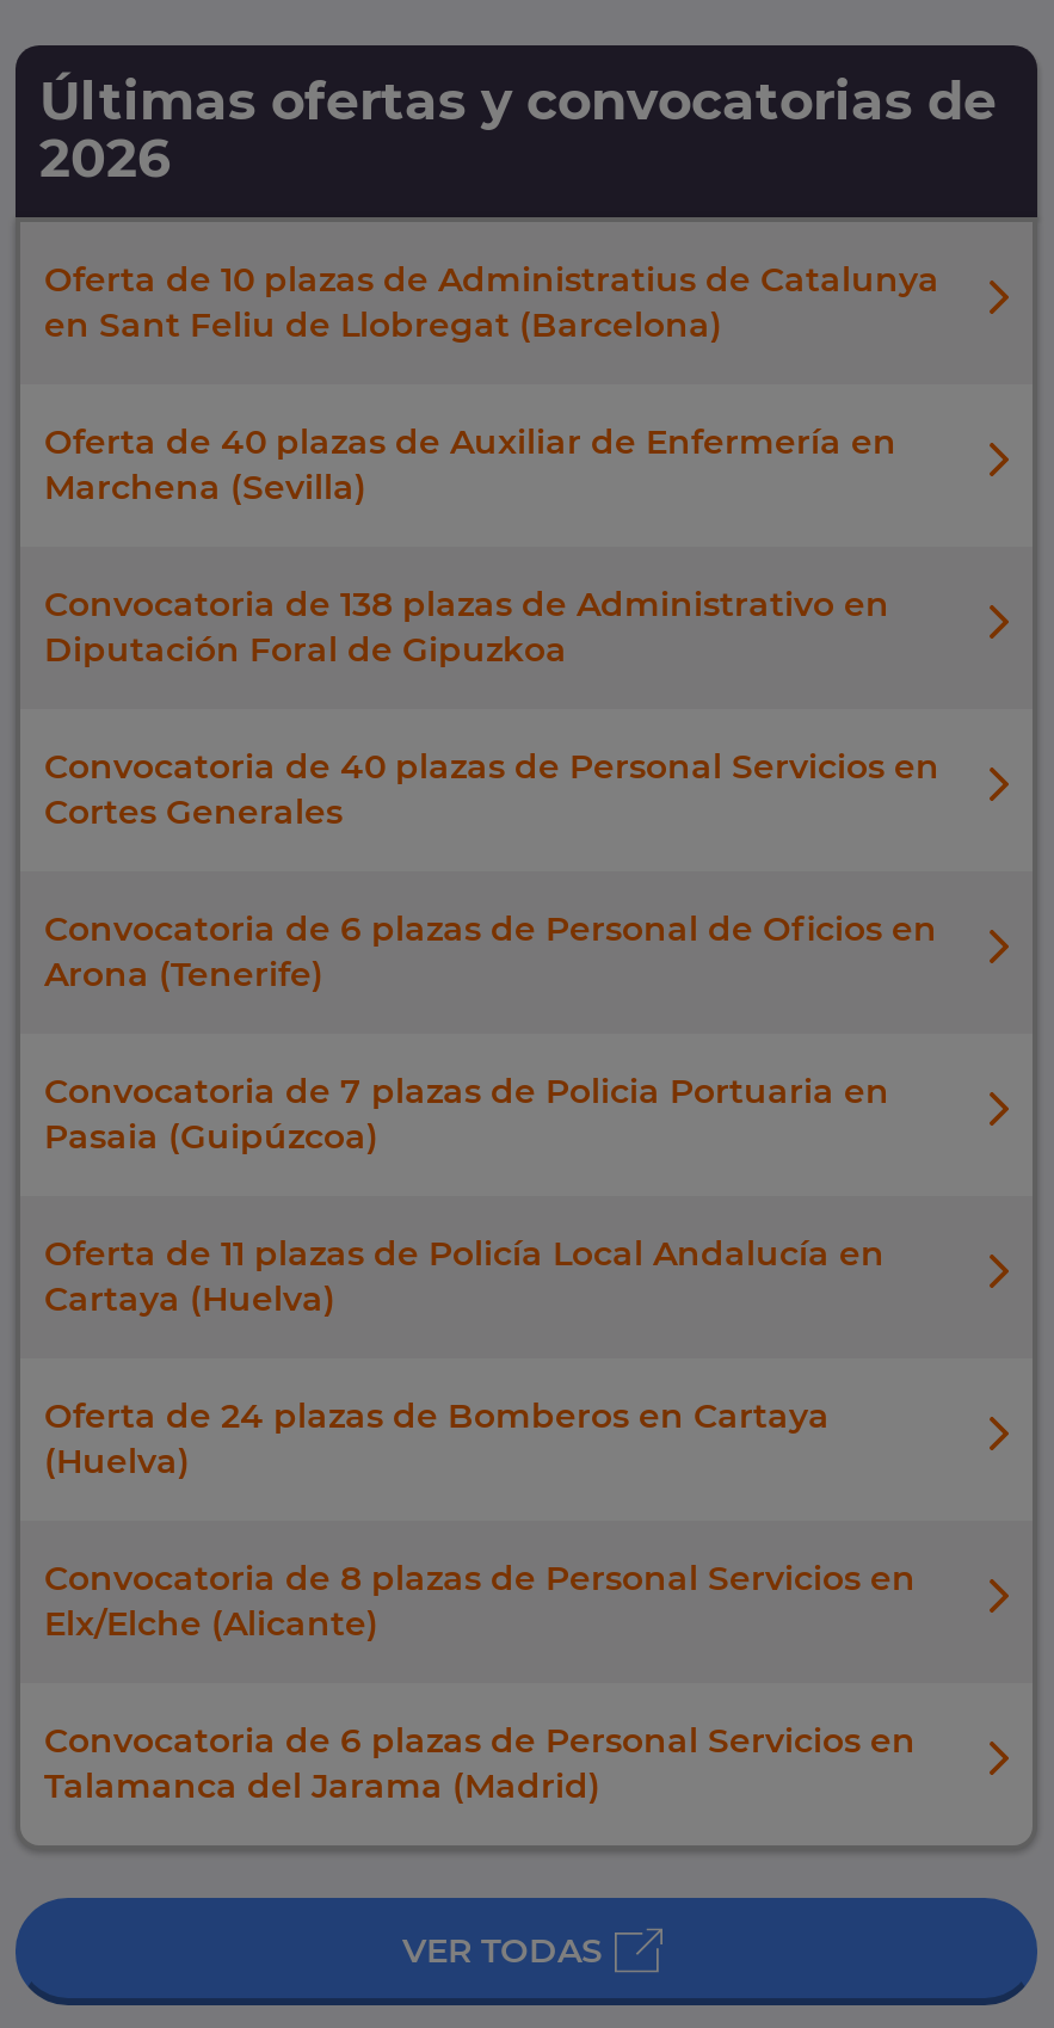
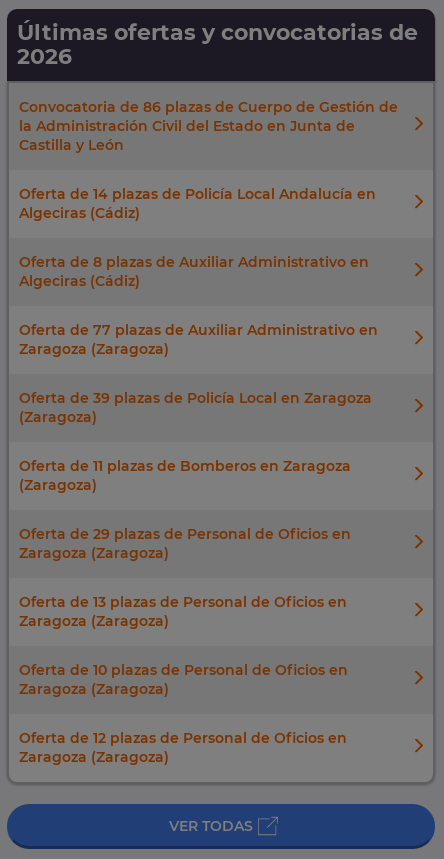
[44,257,939,346] Oferta de 10 plazas de Administratius de Catalunya | en Sant Feliu de Llobregat (Barcelona) -> [19,98,398,154] Convocatoria de 86 plazas de Cuerpo de Gestión de | la Administración Civil del Estado en Junta de | Castilla y León
[44,420,896,508] Oferta de 40 plazas de Auxiliar de Enfermería en | Marchena (Sevilla) -> [19,185,376,222] Oferta de 14 plazas de Policía Local Andalucía en | Algeciras (Cádiz)
[44,582,889,670] Convocatoria de 138 plazas de Administrativo en | Diputación Foral de Gipuzkoa -> [19,253,369,290] Oferta de 8 plazas de Auxiliar Administrativo en | Algeciras (Cádiz)
[44,744,939,833] Convocatoria de 40 plazas de Personal Servicios en | Cortes Generales -> [19,321,378,358] Oferta de 77 plazas de Auxiliar Administrativo en | Zaragoza (Zaragoza)
[44,907,937,995] Convocatoria de 6 plazas de Personal de Oficios en | Arona (Tenerife) -> [19,389,372,426] Oferta de 39 plazas de Policía Local en Zaragoza | (Zaragoza)
[44,1069,889,1157] Convocatoria de 7 plazas de Policia Portuaria en | Pasaia (Guipúzcoa) -> [19,457,351,494] Oferta de 11 plazas de Bomberos en Zaragoza | (Zaragoza)
[44,1231,885,1320] Oferta de 11 plazas de Policía Local Andalucía en | Cartaya (Huelva) -> [19,525,351,562] Oferta de 29 plazas de Personal de Oficios en | Zaragoza (Zaragoza)
[44,1394,830,1482] Oferta de 24 plazas de Bomberos en Cartaya | (Huelva) -> [19,593,347,630] Oferta de 13 plazas de Personal de Oficios en | Zaragoza (Zaragoza)
[44,1556,916,1644] Convocatoria de 8 plazas de Personal Servicios en | Elx/Elche (Alicante) -> [19,661,348,698] Oferta de 10 plazas de Personal de Oficios en | Zaragoza (Zaragoza)
[44,1718,916,1807] Convocatoria de 6 plazas de Personal Servicios en | Talamanca del Jarama (Madrid) -> [19,729,347,766] Oferta de 12 plazas de Personal de Oficios en | Zaragoza (Zaragoza)

